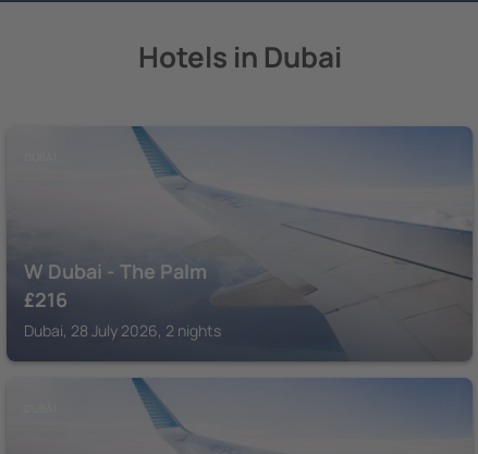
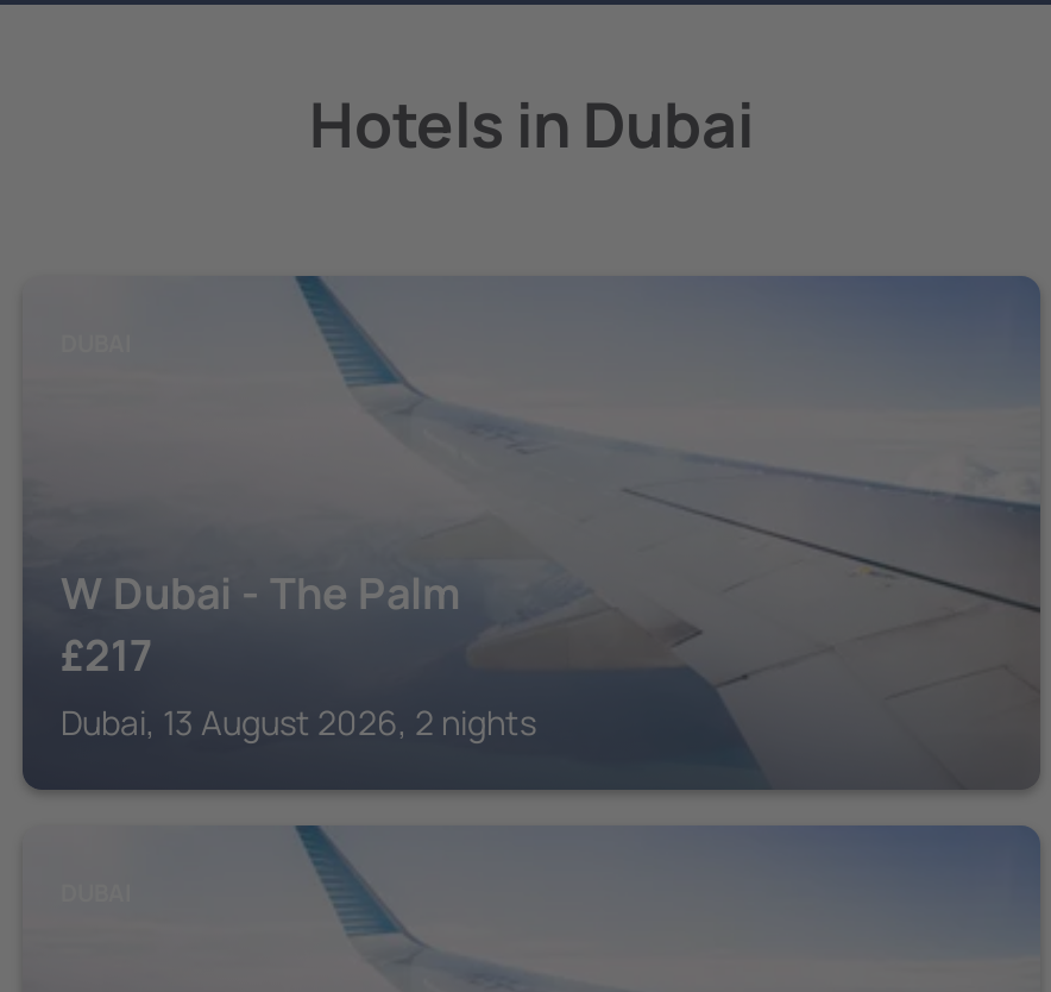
[24,286,68,312] £216 -> [61,626,153,683] £217
[24,320,221,341] Dubai, 28 July 2026, 2 nights -> [61,699,536,745] Dubai, 13 August 2026, 2 nights

